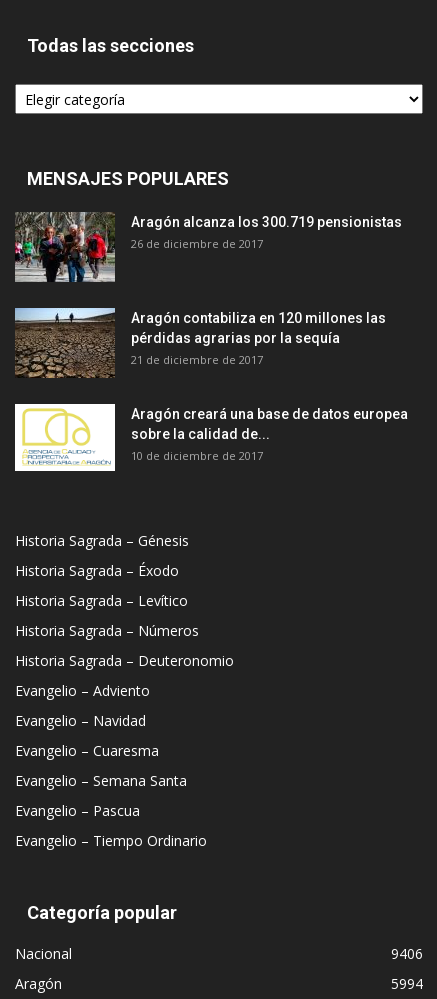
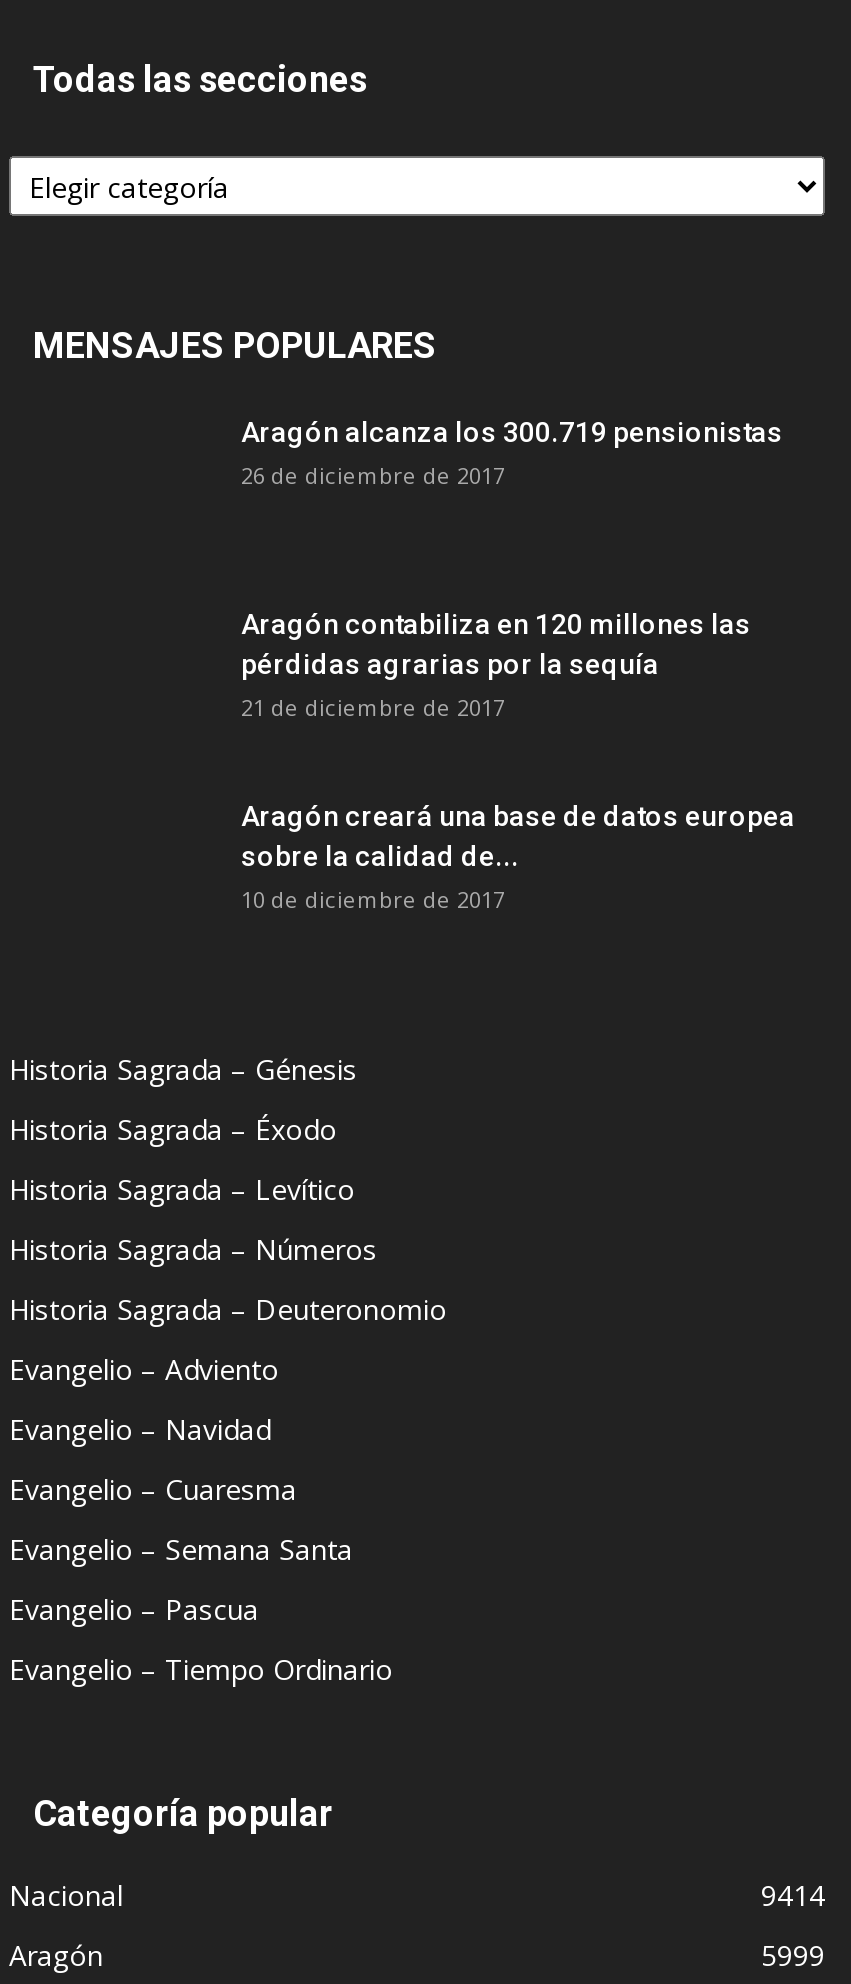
[14,211,116,283] [image] -> none
[14,307,116,379] [image] -> none
[14,403,116,472] [image] -> none
[391,944,423,963] 9406 -> [761,1876,825,1914] 9414
[391,974,423,993] 5994 -> [761,1936,825,1974] 5999

